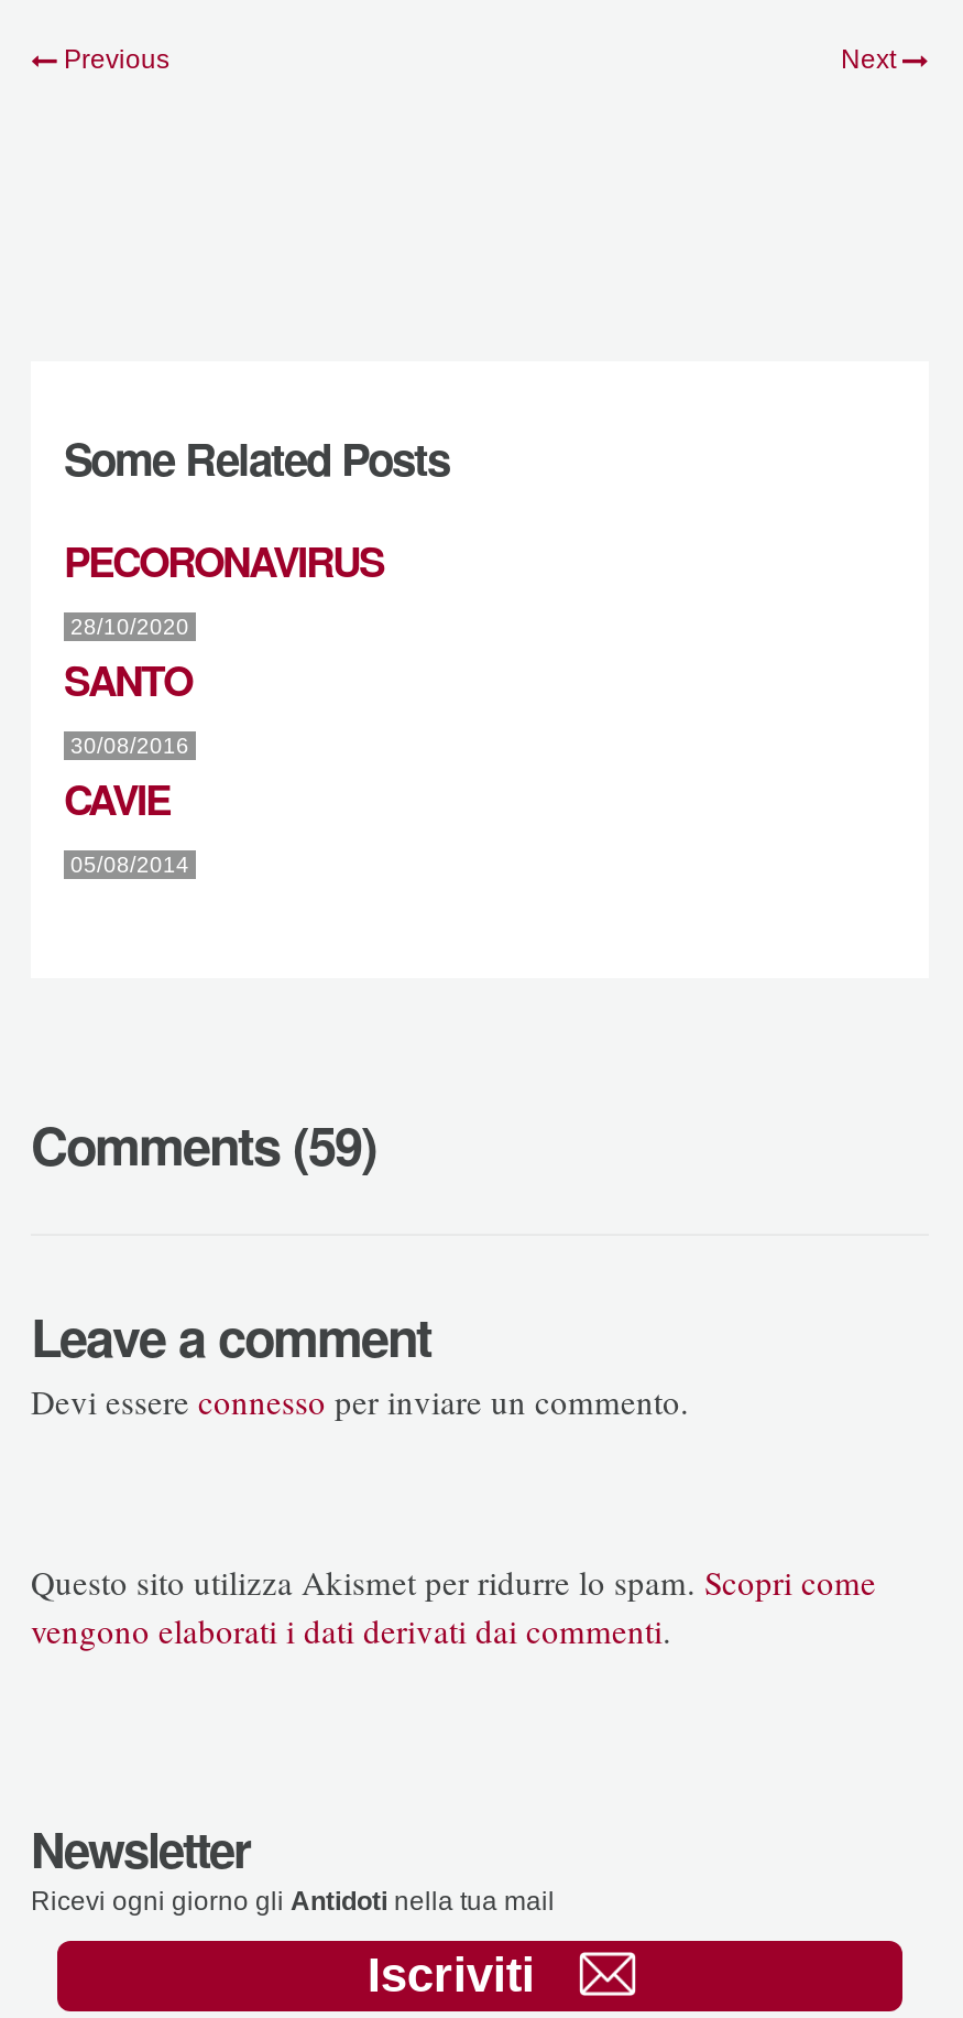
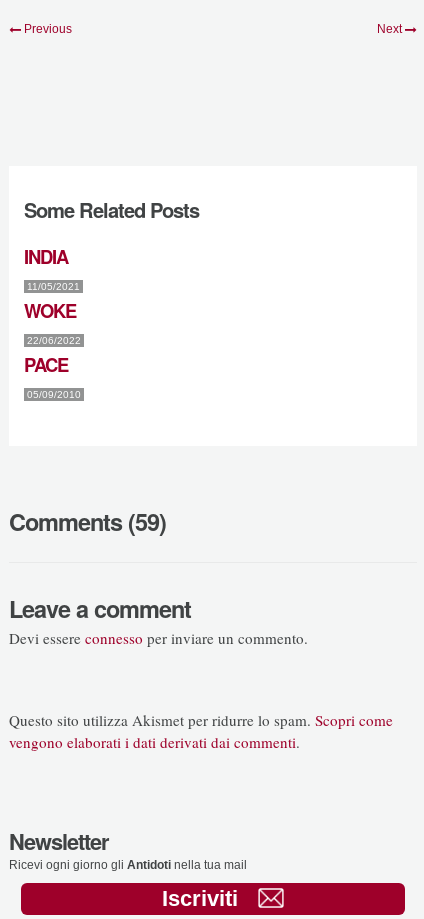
[64,532,383,878] PECORONAVIRUS | 28/10/2020 | SANTO | 30/08/2016 | CAVIE | 05/08/2014 -> [24,243,81,400] INDIA | 11/05/2021 | WOKE | 22/06/2022 | PACE | 05/09/2010

